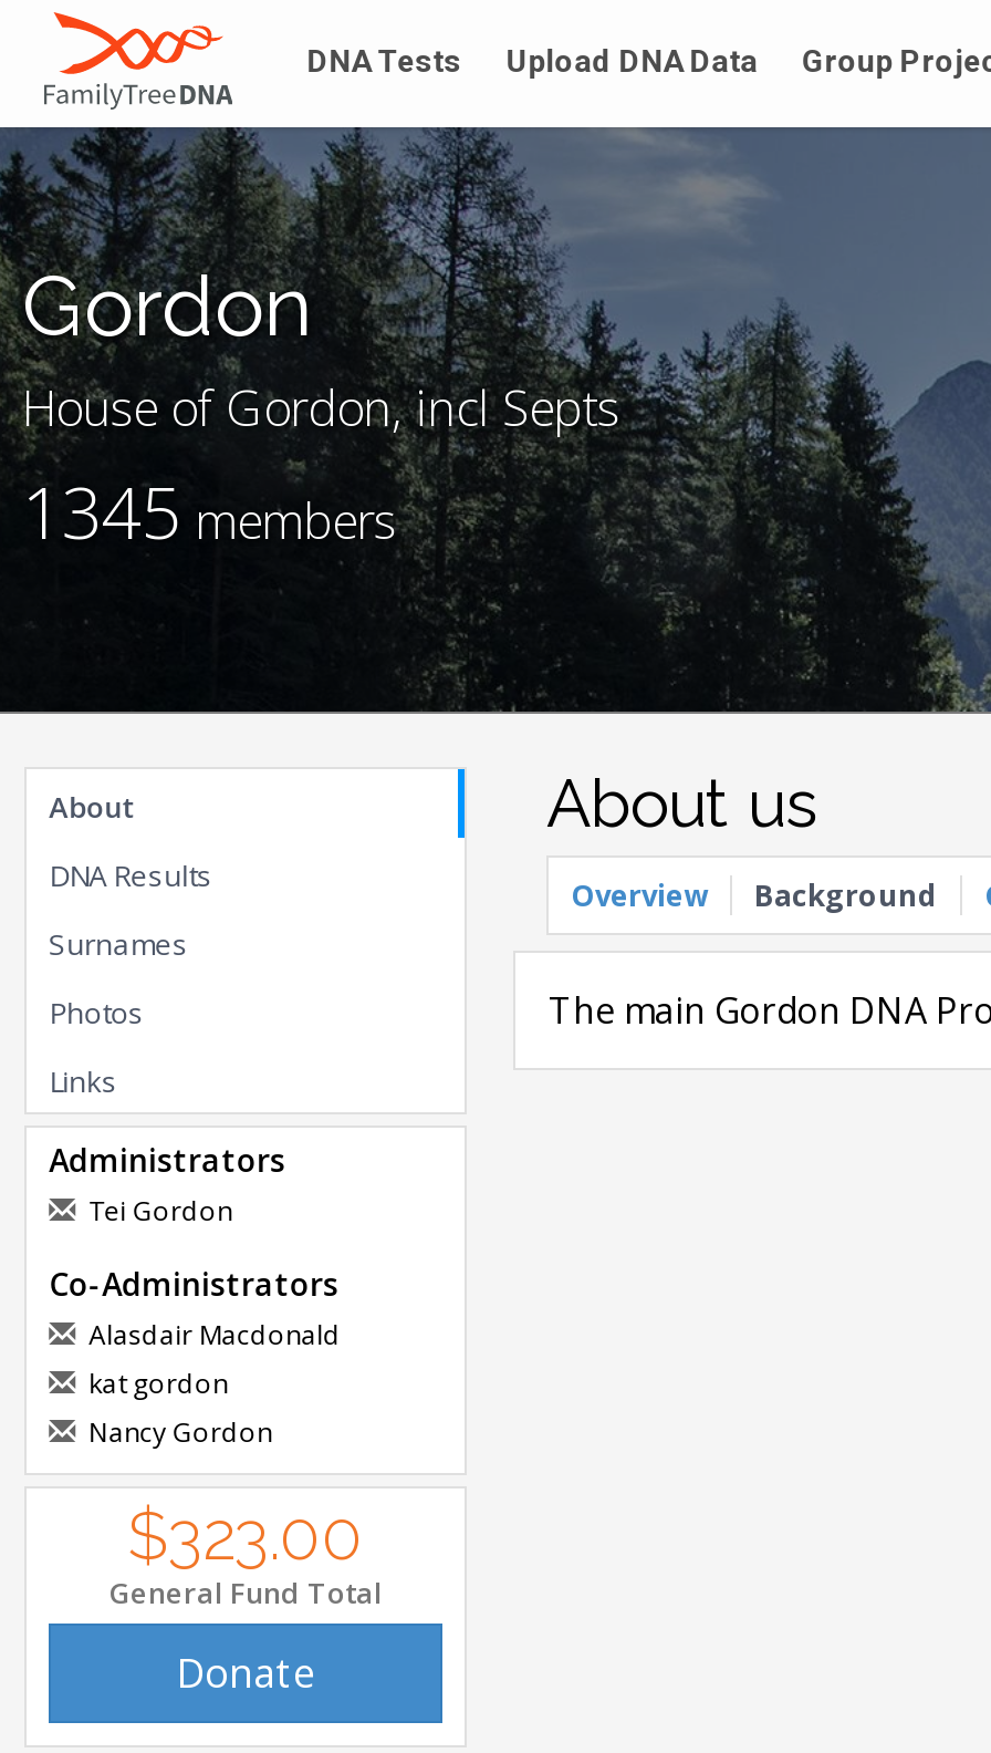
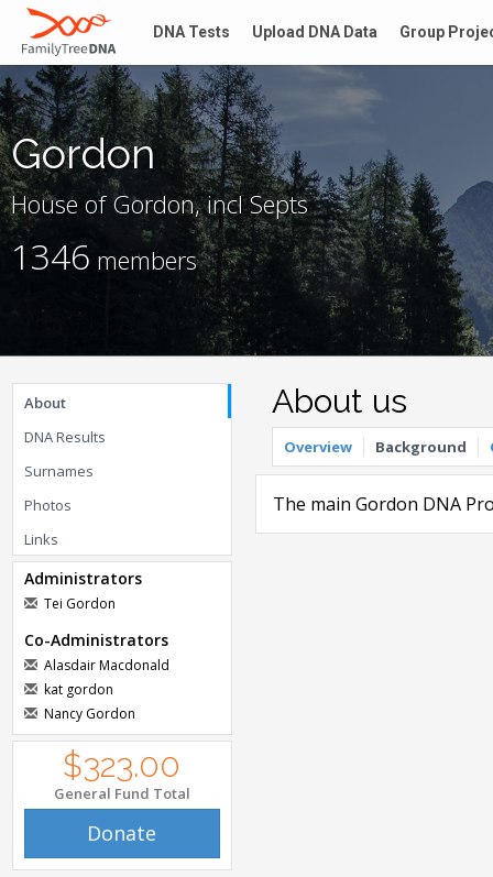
[22,463,396,558] 1345 members -> [11,232,197,279] 1346 members

